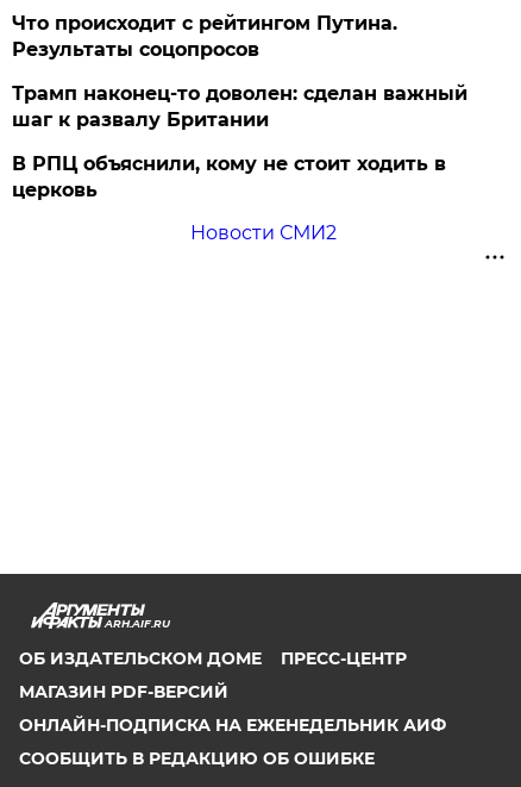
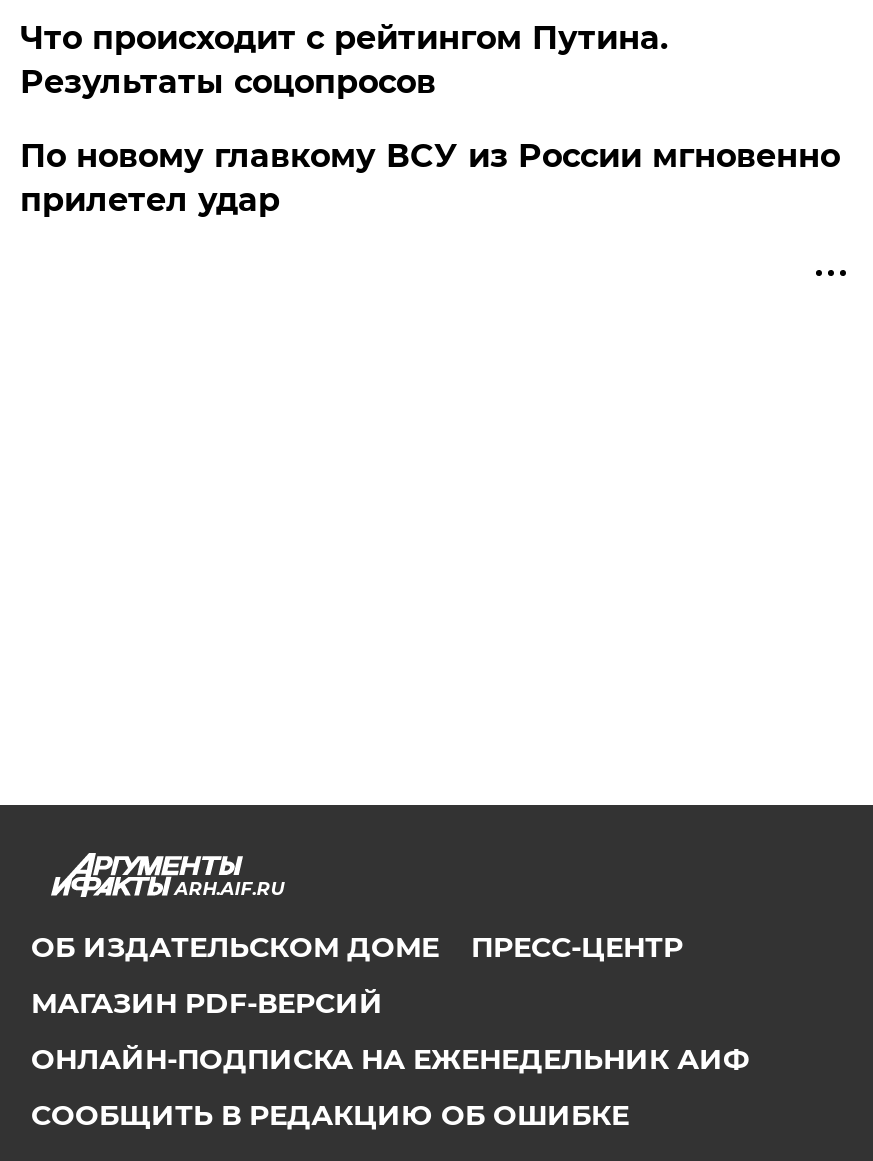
[12,82,468,244] Трамп наконец-то доволен: сделан важный | шаг к развалу Британии | В РПЦ объяснили, кому не стоит ходить в | церковь | Новости СМИ2 -> [20,137,840,219] По новому главкому ВСУ из России мгновенно | прилетел удар

